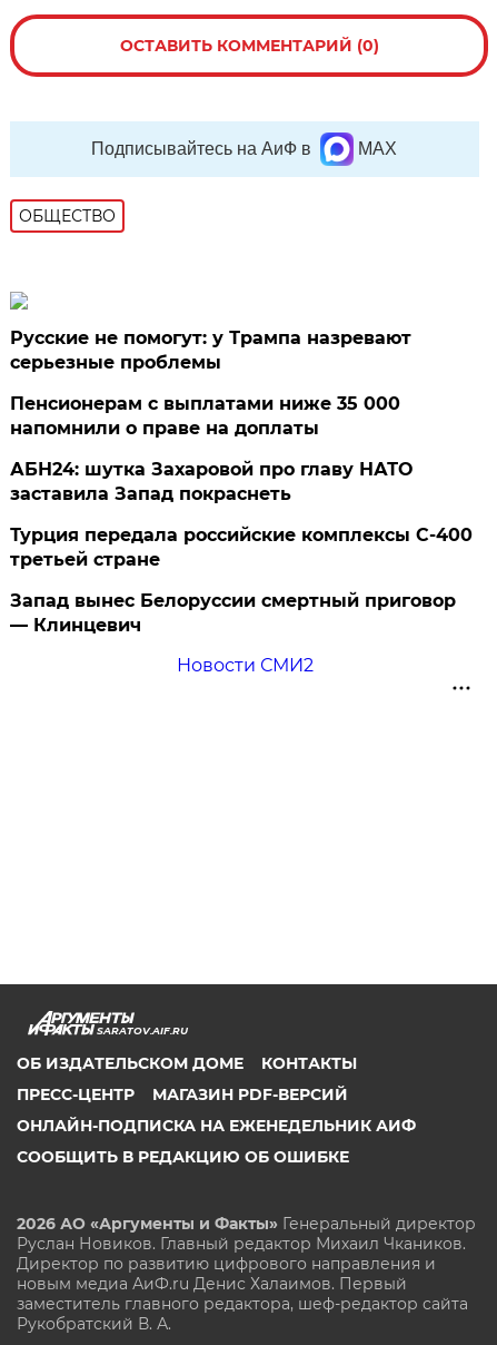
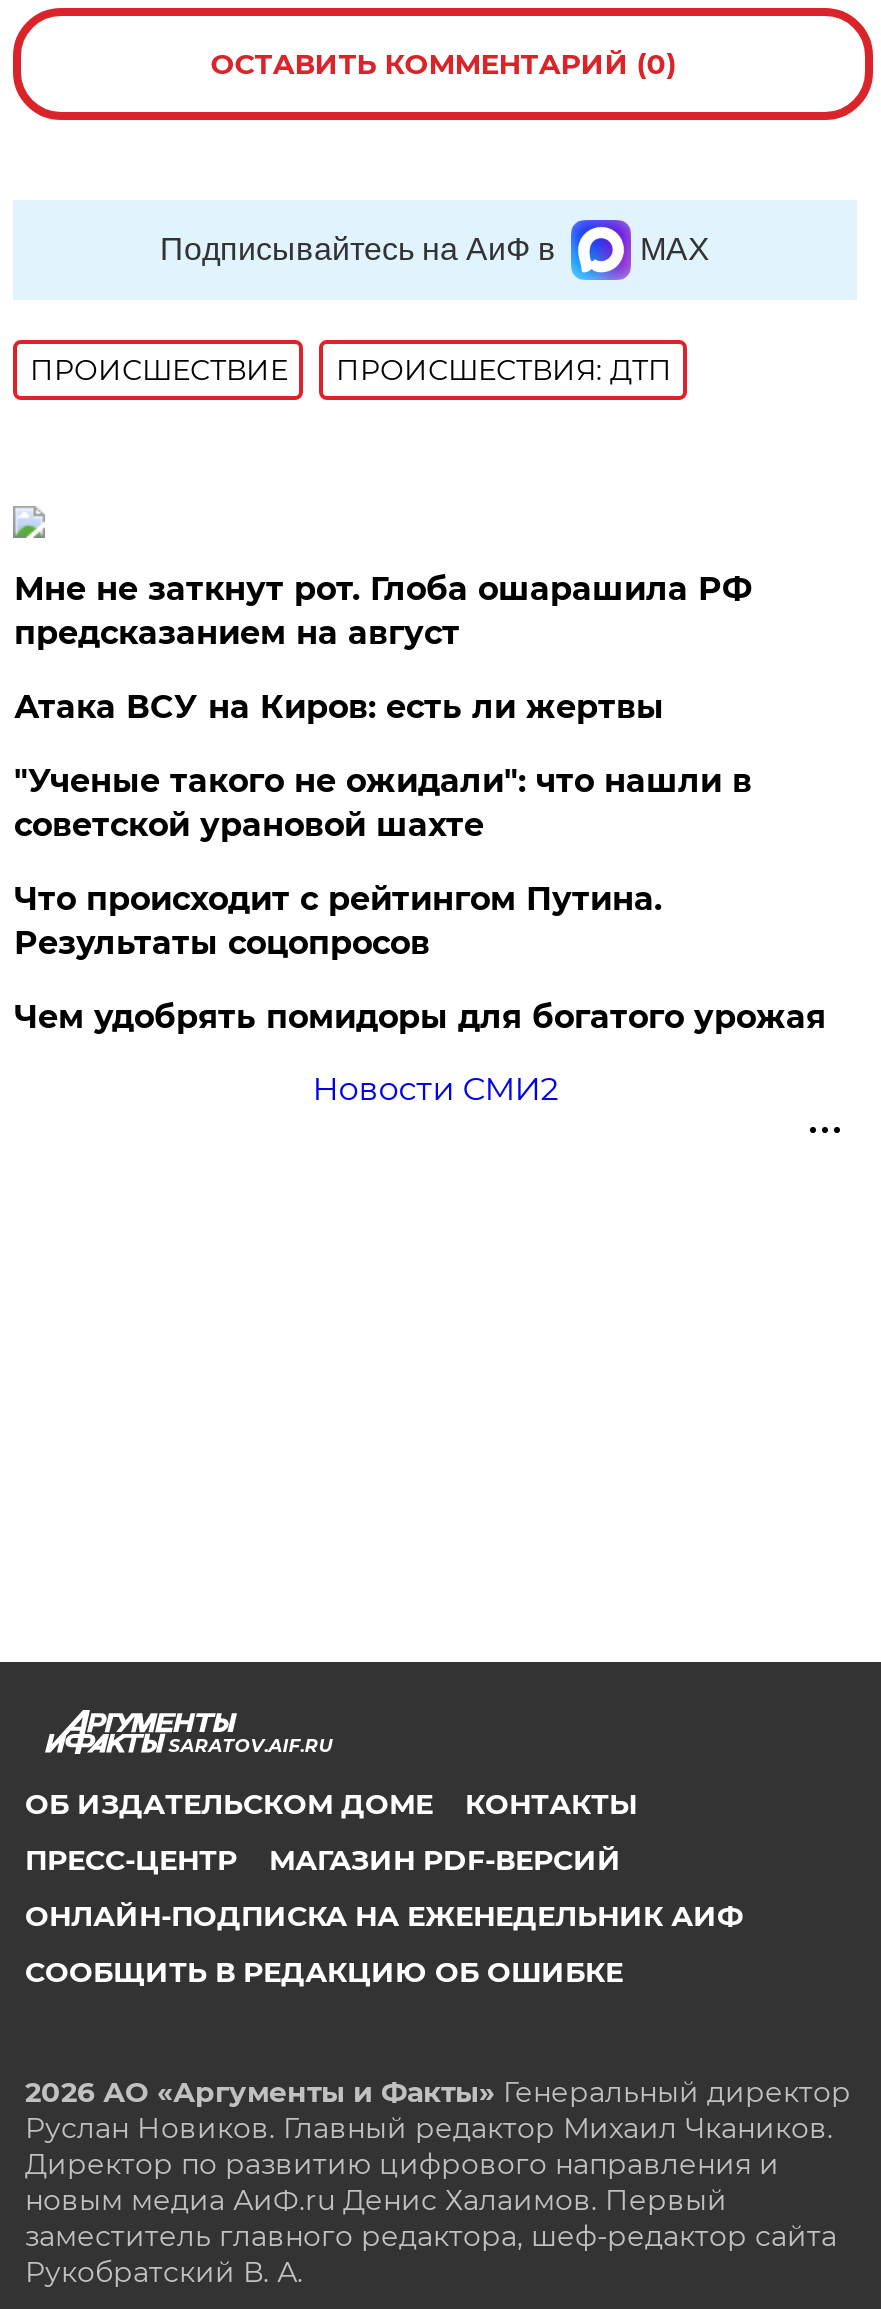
[19,206,116,226] ОБЩЕСТВО -> [30,353,672,389] ПРОИСШЕСТВИE | ПРОИСШЕСТВИЯ: ДТП
[10,328,412,373] Русские не помогут: у Трампа назревают | серьезные проблемы -> [14,571,752,653] Мне не заткнут рот. Глоба ошарашила РФ | предсказанием на август
[10,393,401,439] Пенсионерам с выплатами ниже 35 000 | напомнили о праве на доплаты -> [14,689,664,727] Атака ВСУ на Киров: есть ли жертвы
[10,459,413,505] АБН24: шутка Захаровой про главу НАТО | заставила Запад покраснеть -> [14,763,752,845] "Ученые такого не ожидали": что нашли в | советской урановой шахте
[10,525,473,570] Турция передала российские комплексы С-400 | третьей стране -> [14,881,662,963] Что происходит с рейтингом Путина. | Результаты соцопросов
[10,590,456,636] Запад вынес Белоруссии смертный приговор | — Клинцевич -> [14,999,826,1037] Чем удобрять помидоры для богатого урожая

